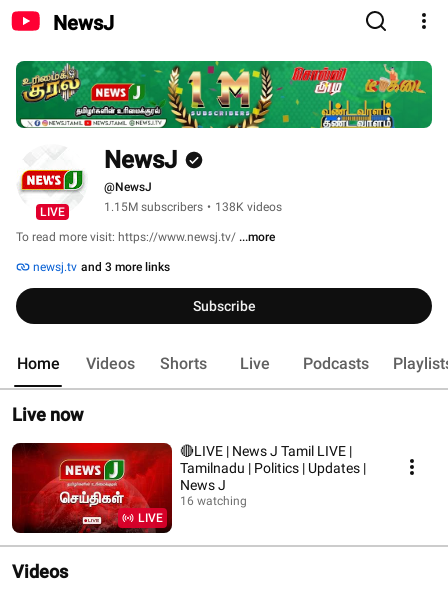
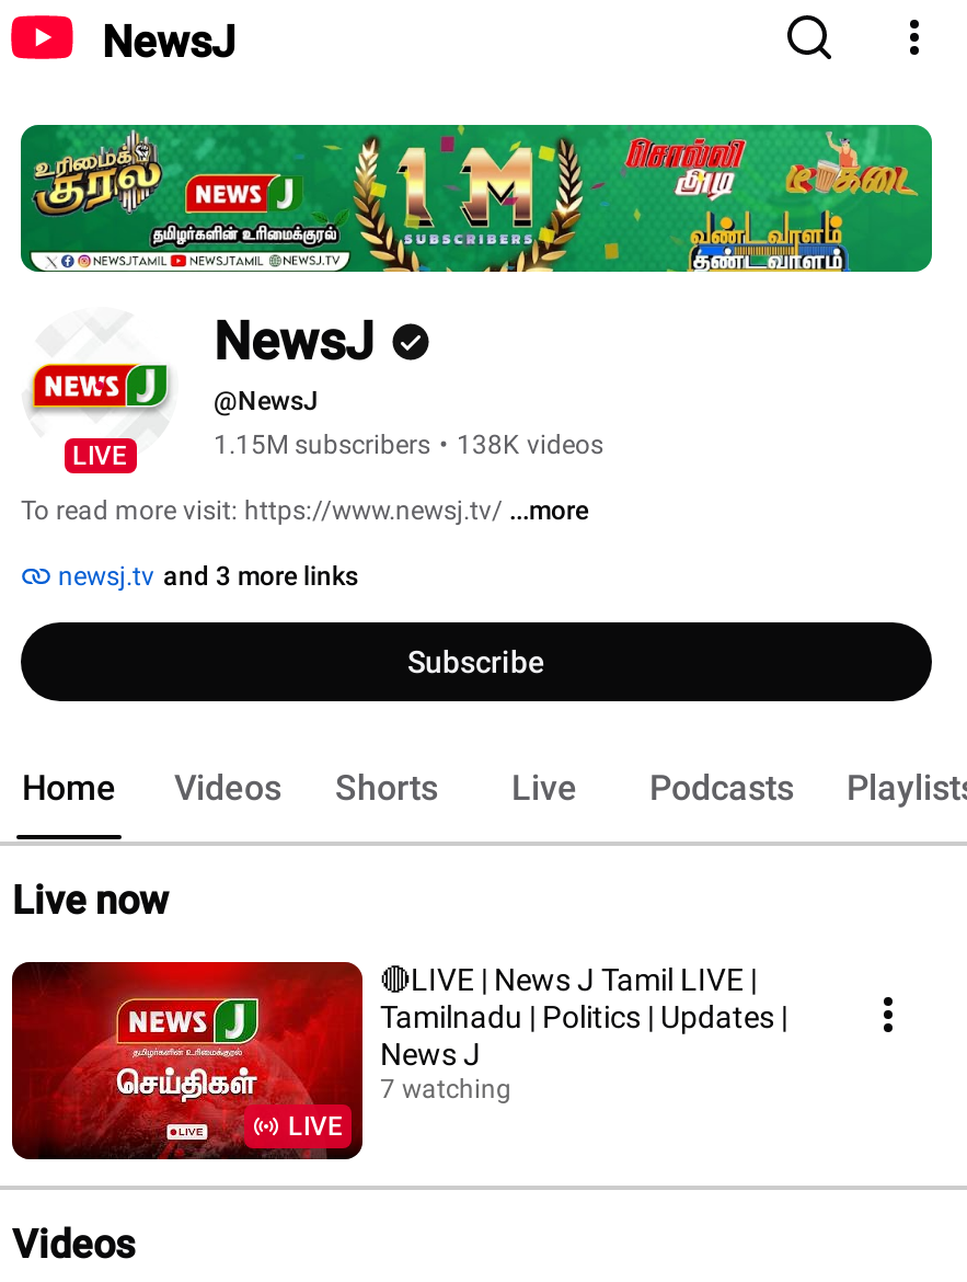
[180,494,247,508] 16 watching -> [380,1074,511,1104] 7 watching

